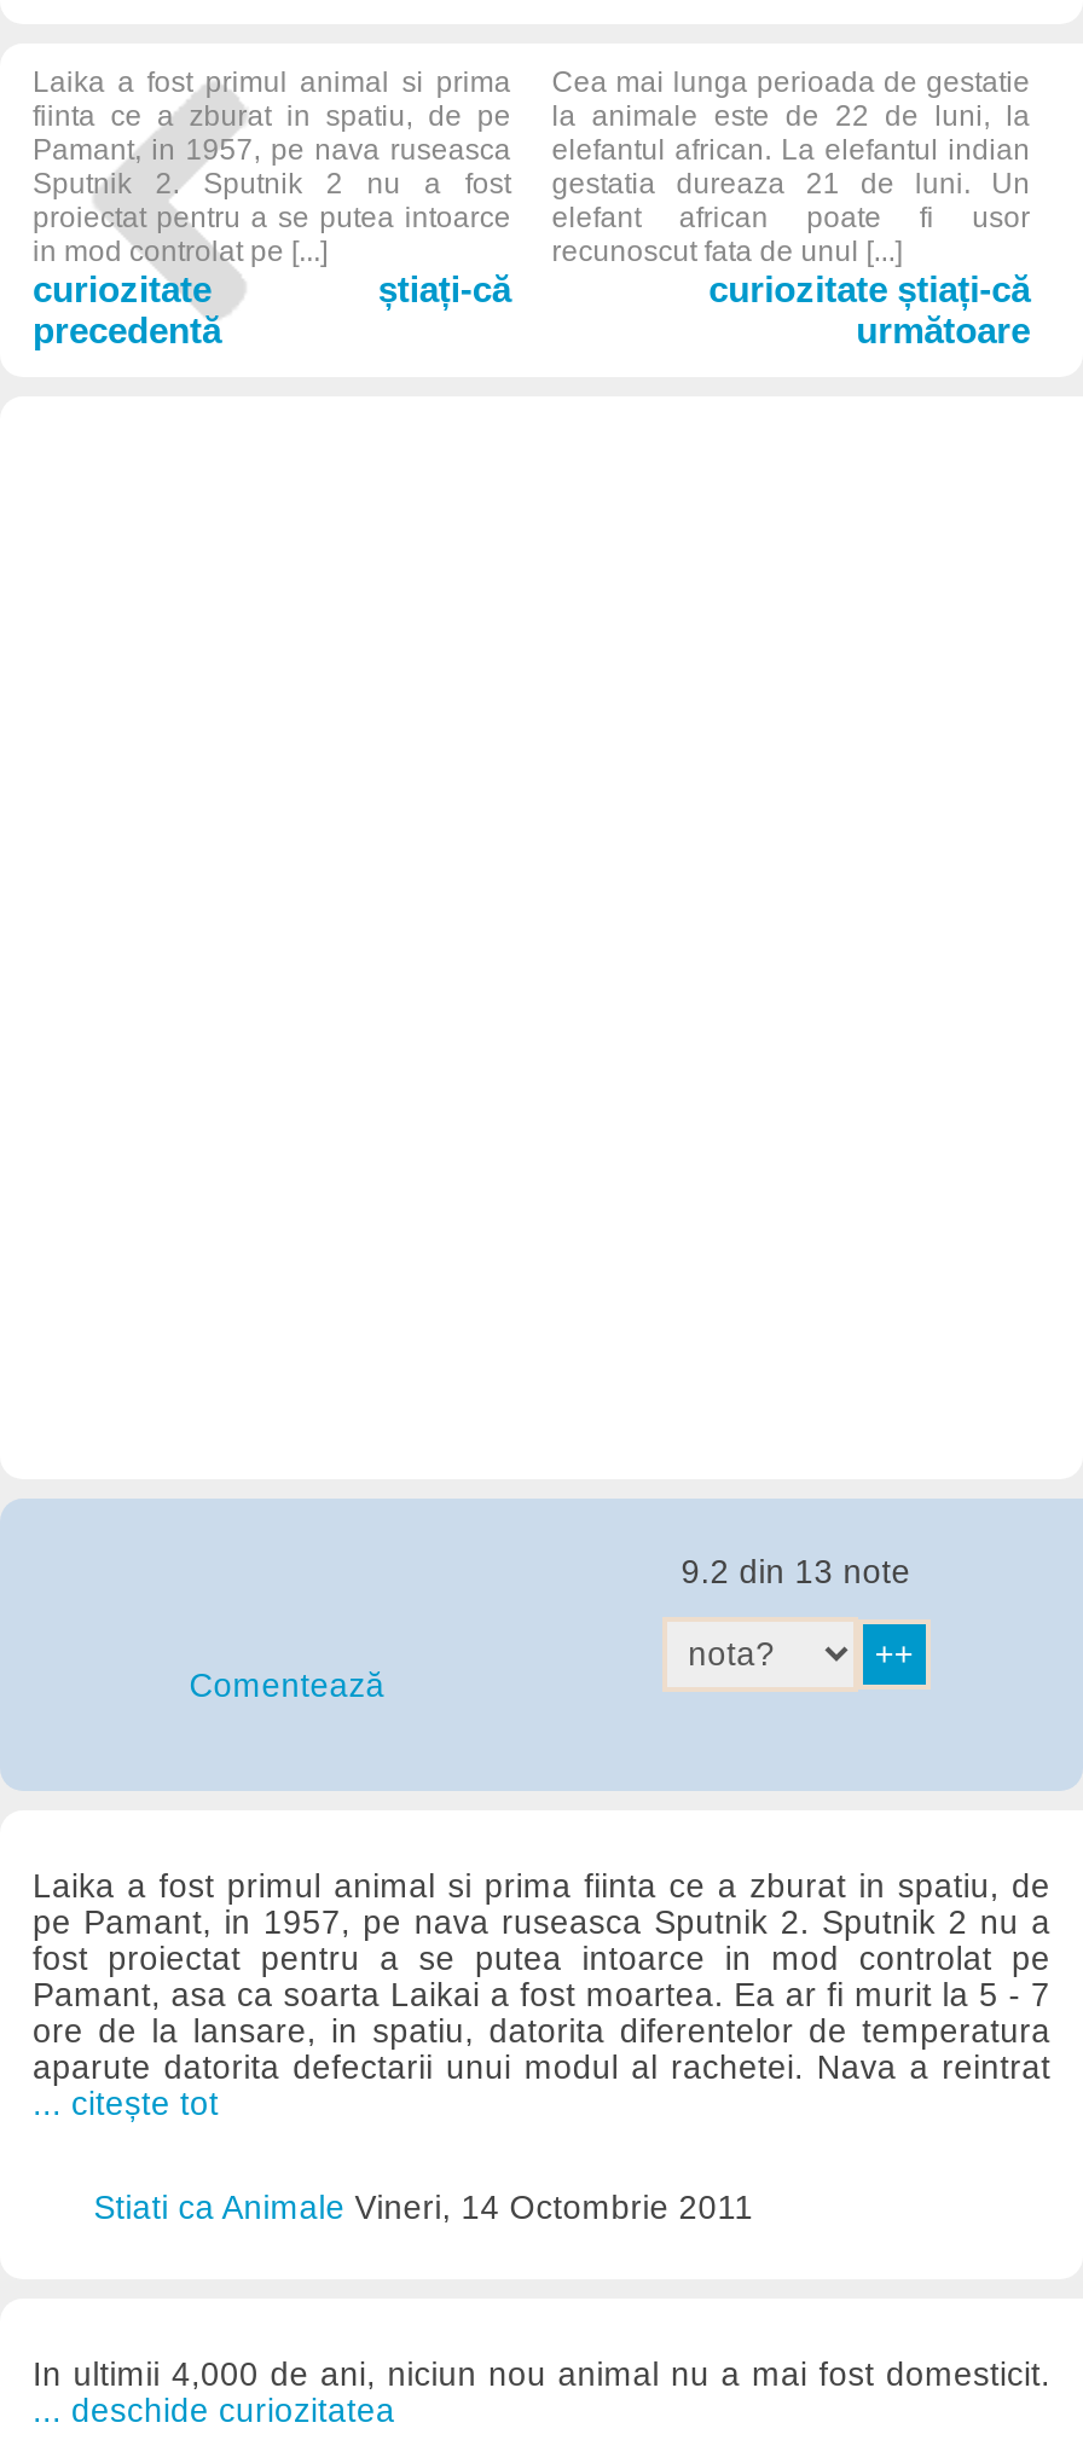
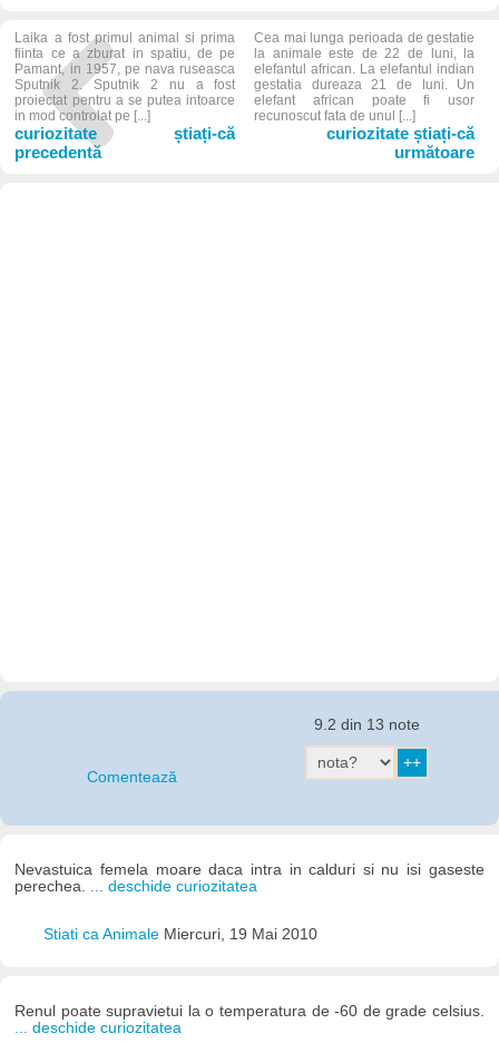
[32,1869,1051,2123] Laika a fost primul animal si prima fiinta ce a zburat in spatiu, de | pe Pamant, in 1957, pe nava ruseasca Sputnik 2. Sputnik 2 nu a | fost proiectat pentru a se putea intoarce in mod controlat pe | Pamant, asa ca soarta Laikai a fost moartea. Ea ar fi murit la 5 - 7 | ore de la lansare, in spatiu, datorita diferentelor de temperatura | aparute datorita defectarii unui modul al rachetei. Nava a reintrat | ... citește tot -> [15,862,484,895] Nevastuica femela moare daca intra in calduri si nu isi gaseste | perechea.... deschide curiozitatea
[94,2189,754,2225] Stiati ca Animale Vineri, 14 Octombrie 2011 -> [43,926,317,942] Stiati ca Animale Miercuri, 19 Mai 2010
[32,2357,1051,2393] In ultimii 4,000 de ani, niciun nou animal nu a mai fost domesticit. -> [15,1003,484,1020] Renul poate supravietui la o temperatura de -60 de grade celsius.

